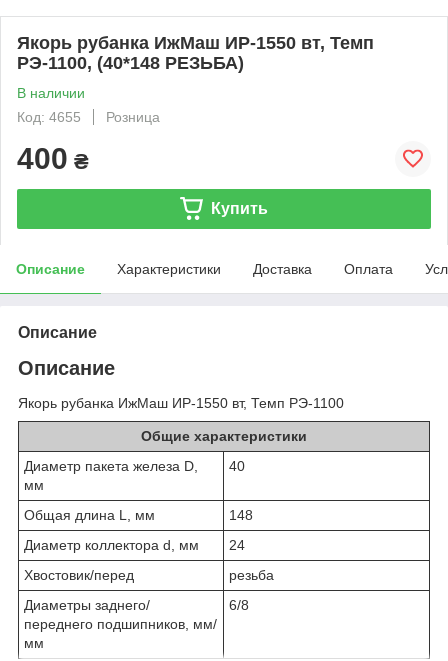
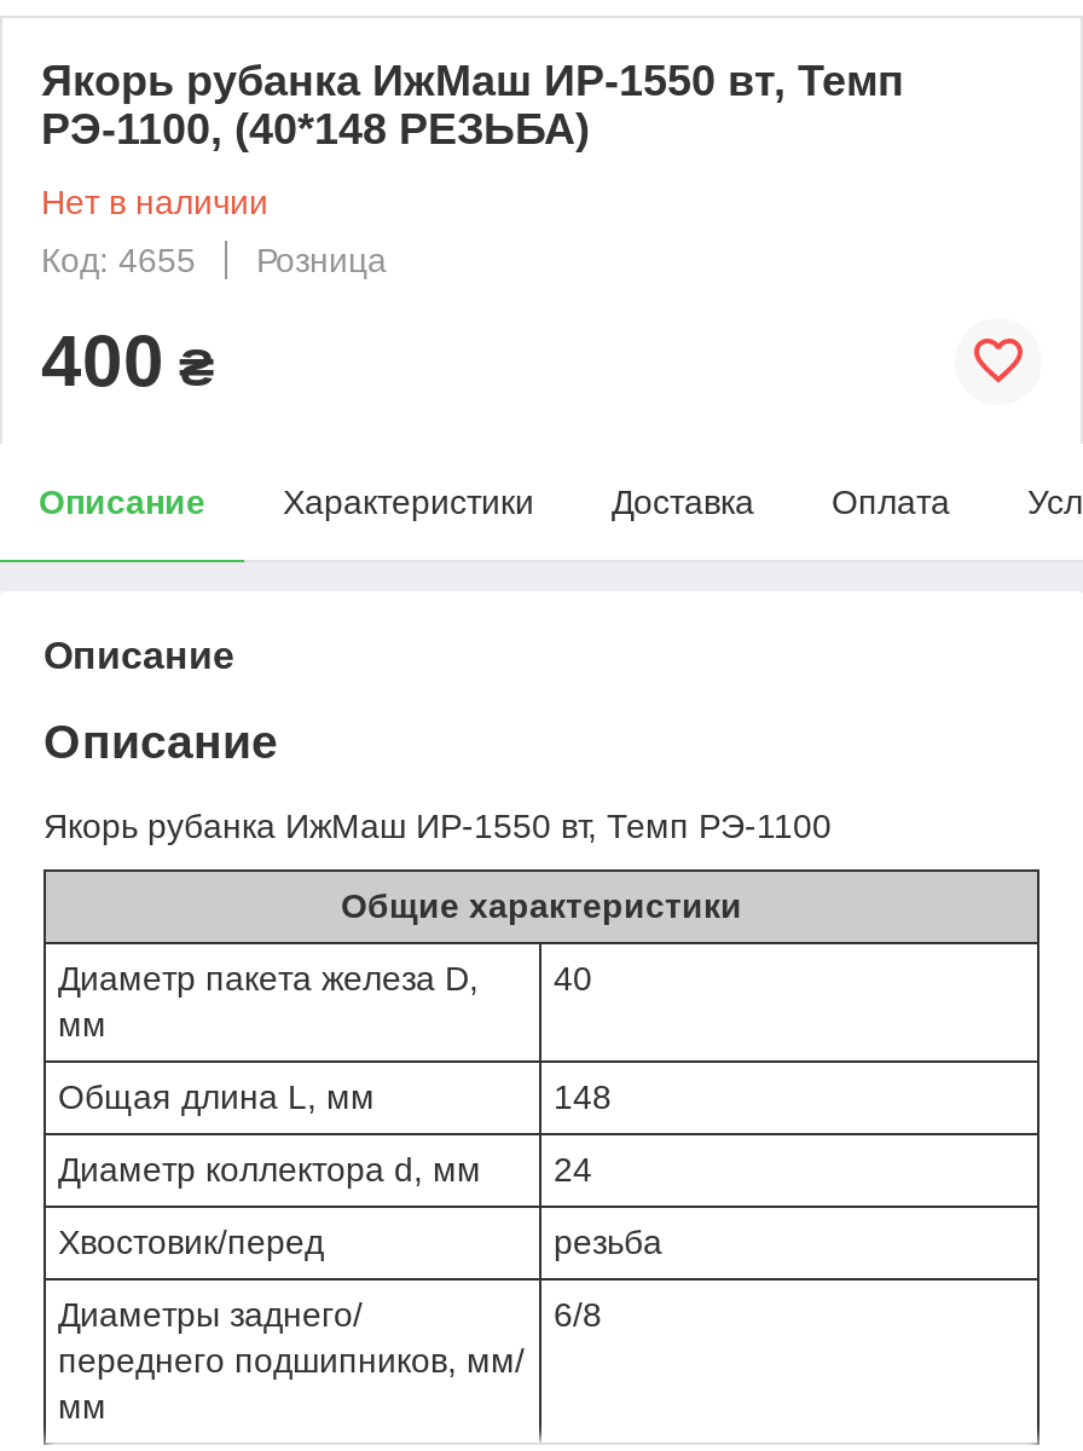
[17,85,85,101] В наличии -> [41,182,268,221] Нет в наличии
[211,200,268,217] Купить -> none

